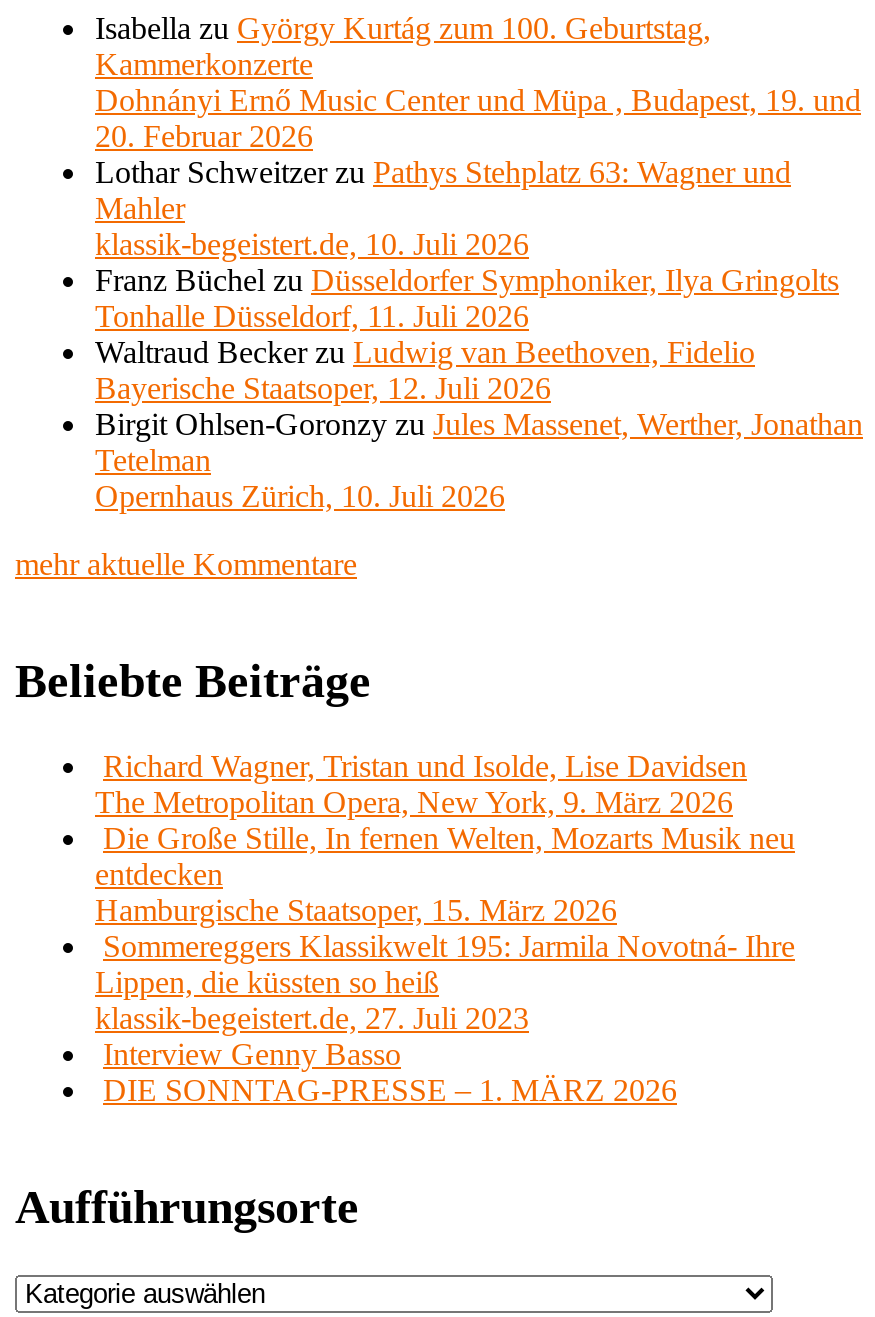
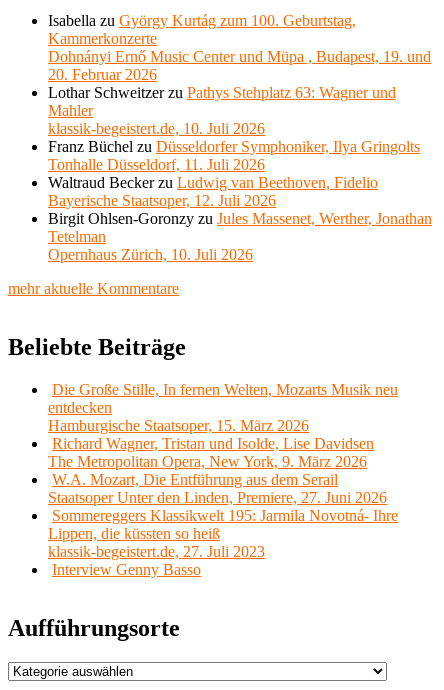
moved [95,749,747,819] -> [48,435,374,470]: Richard Wagner, Tristan und Isolde, Lise Davidsen | The Metropolitan Opera, New York, 9. März 2026
moved [95,821,795,927] -> [48,381,398,434]: Die Große Stille, In fernen Welten, Mozarts Musik neu | entdecken | Hamburgische Staatsoper, 15. März 2026
none -> [48,471,387,506] W.A. Mozart, Die Entführung aus dem Serail | Staatsoper Unter den Linden, Premiere, 27. Juni 2026
moved [95,929,795,1071] -> [48,507,398,578]: Sommereggers Klassikwelt 195: Jarmila Novotná- Ihre | Lippen, die küssten so heiß | klassik-begeistert.de, 27. Juli 2023 | Interview Genny Basso
[103,1073,677,1107] DIE SONNTAG-PRESSE – 1. MÄRZ 2026 -> none

